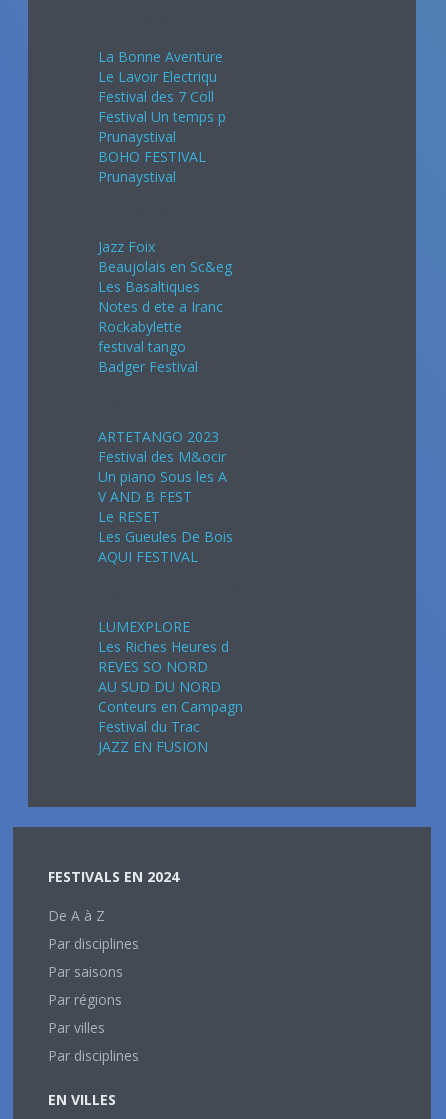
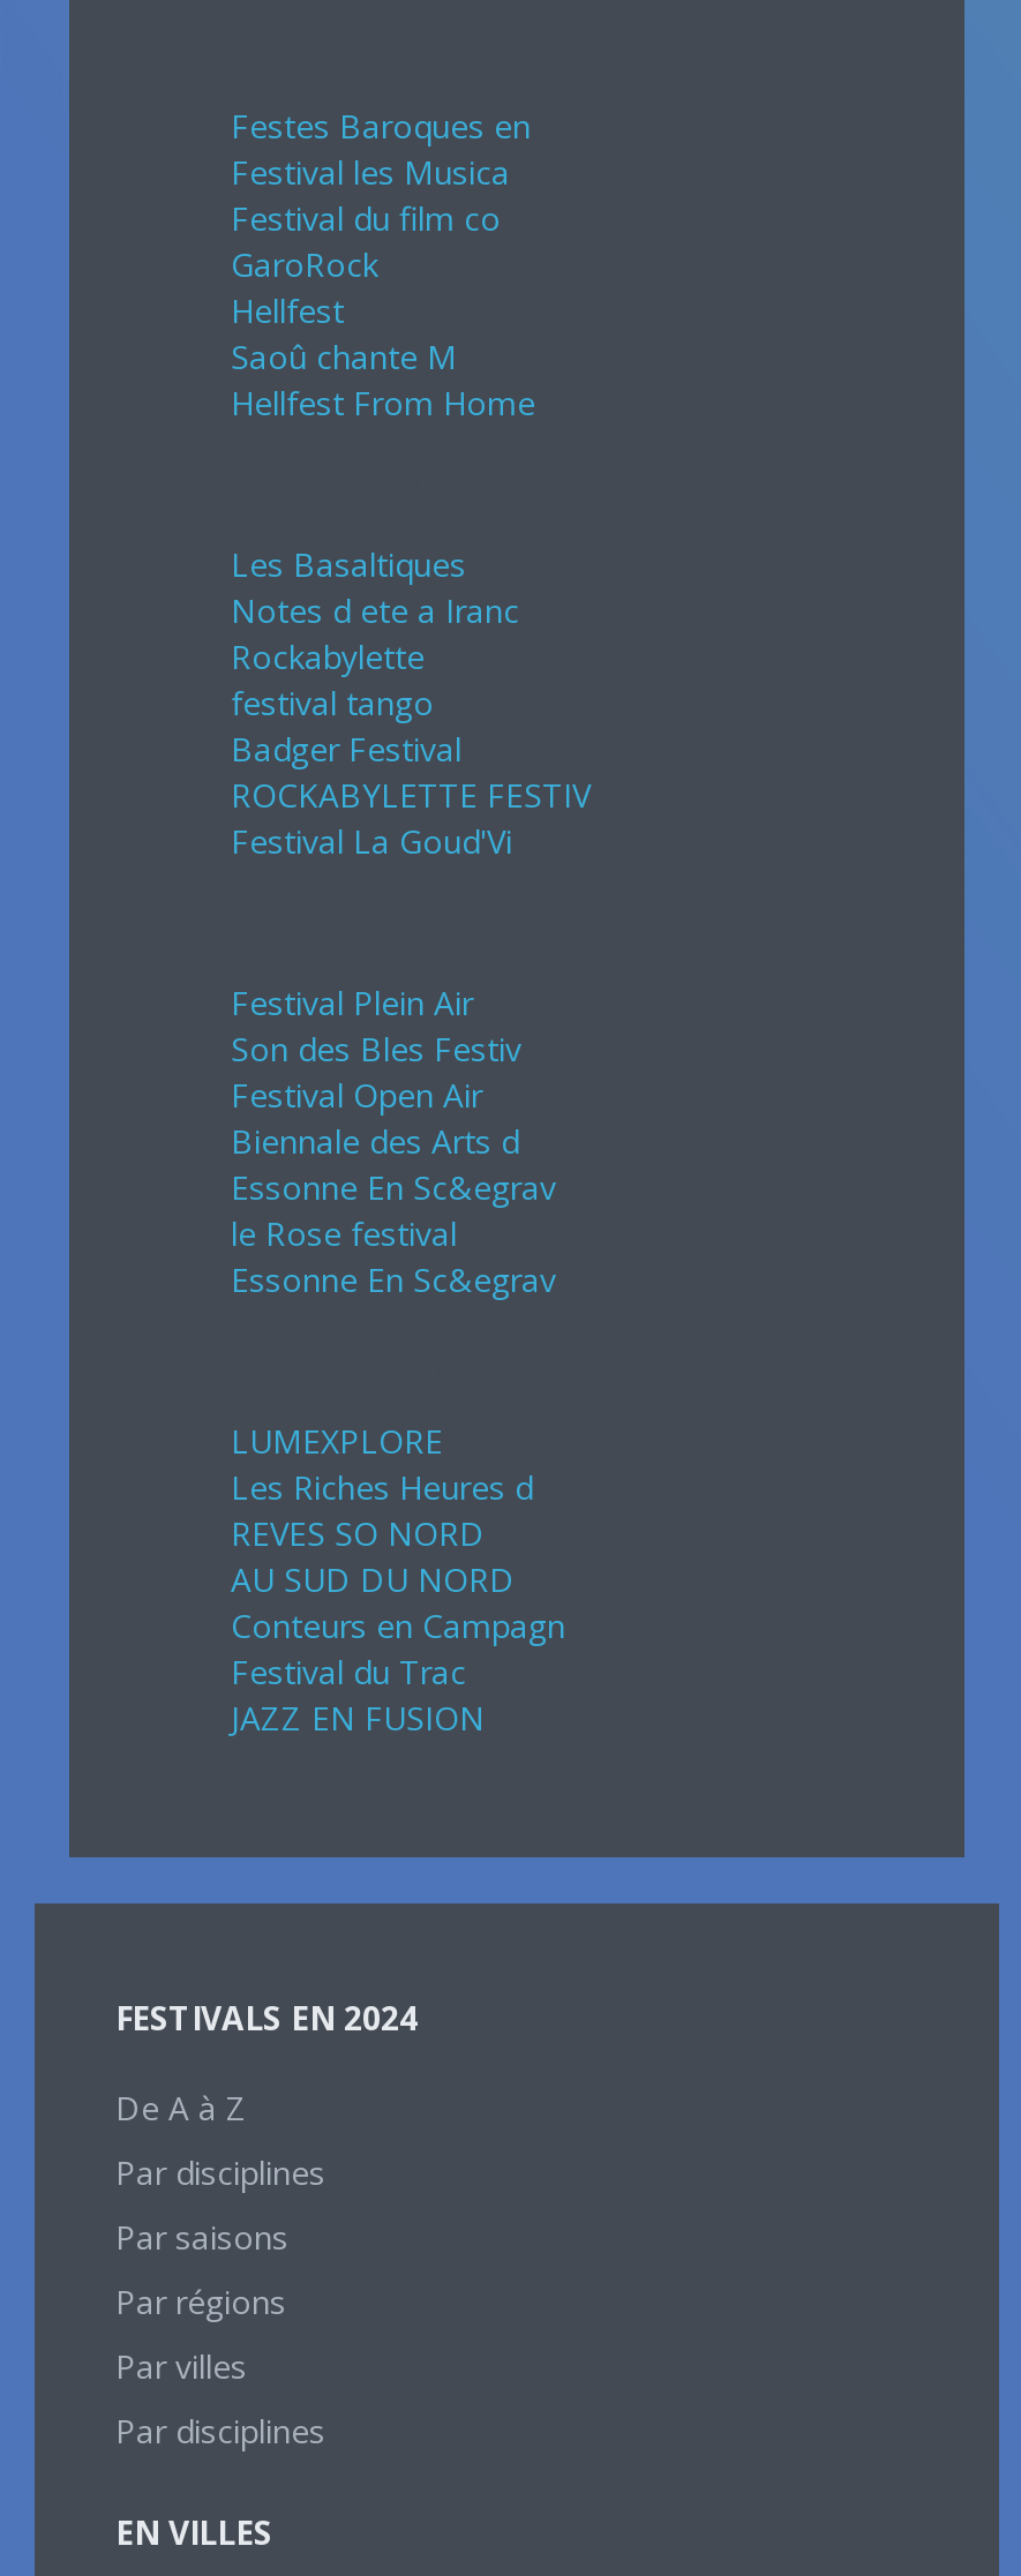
[98,47,226,186] La Bonne Aventure | Le Lavoir Electriqu | Festival des 7 Coll | Festival Un temps p | Prunaystival | BOHO FESTIVAL | Prunaystival -> [231,104,535,425] Festes Baroques en | Festival les Musica | Festival du film co | GaroRock | Hellfest | Saoû chante M | Hellfest From Home
[98,237,232,276] Jazz Foix | Beaujolais en Sc&eg -> none
moved [98,277,223,376] -> [231,542,519,771]: Les Basaltiques | Notes d ete a Iranc | Rockabylette | festival tango | Badger Festival
none -> [231,773,591,863] ROCKABYLETTE FESTIV | Festival La Goud'Vi
[98,427,233,566] ARTETANGO 2023 | Festival des M&ocir | Un piano Sous les A | V AND B FEST | Le RESET | Les Gueules De Bois | AQUI FESTIVAL -> [231,981,556,1301] Festival Plein Air | Son des Bles Festiv | Festival Open Air | Biennale des Arts d | Essonne En Sc&egrav | le Rose festival | Essonne En Sc&egrav

